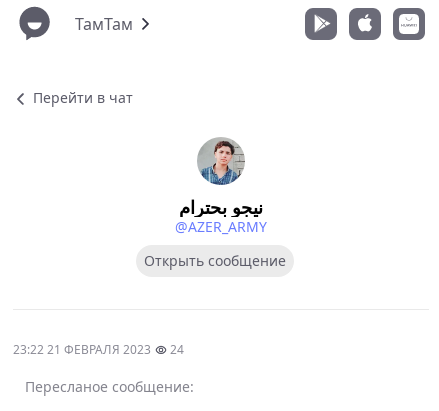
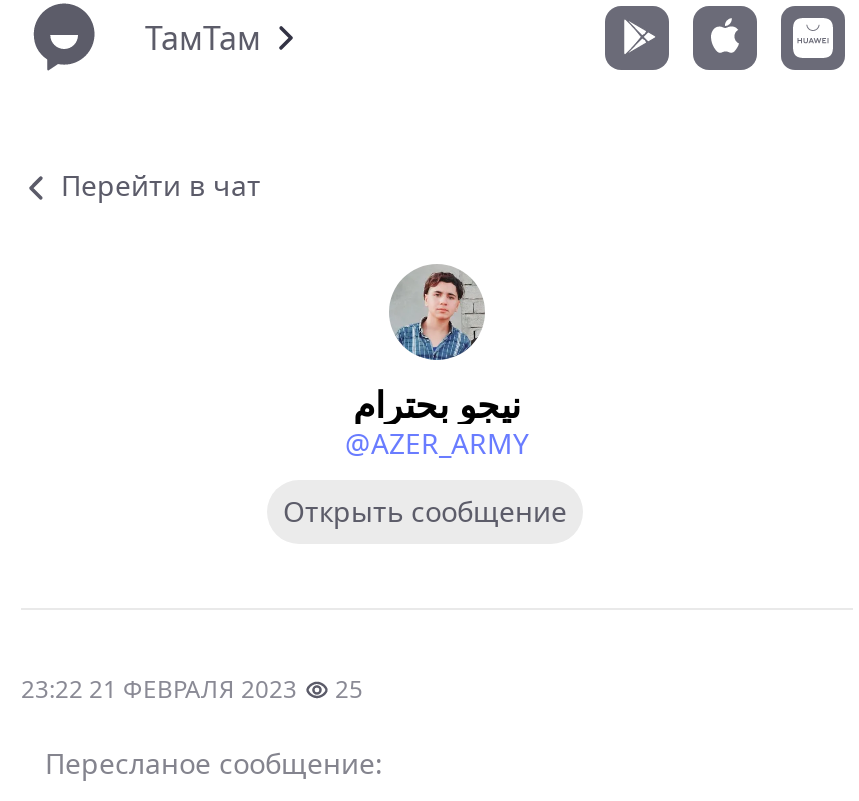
[13,341,184,358] 23:22 21 ФЕВРАЛЯ 2023 24 -> [21,672,363,706] 23:22 21 ФЕВРАЛЯ 2023 25

